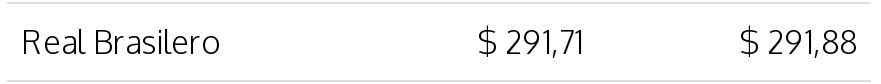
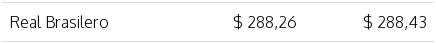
[477,22,583,62] $ 291,71 -> [233,12,297,32] $ 288,26
[739,22,857,62] $ 291,88 -> [363,12,427,32] $ 288,43

